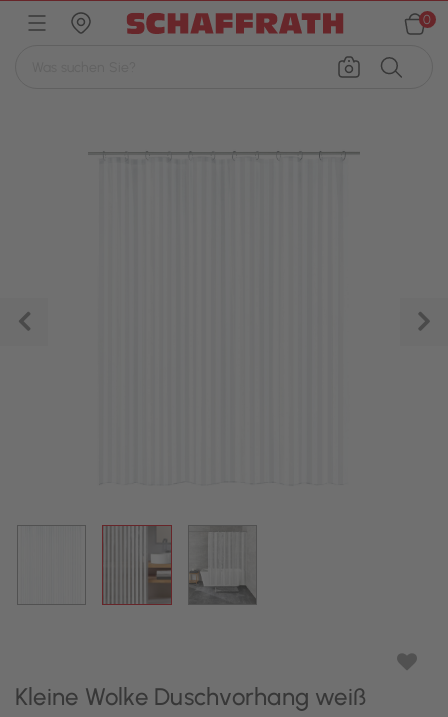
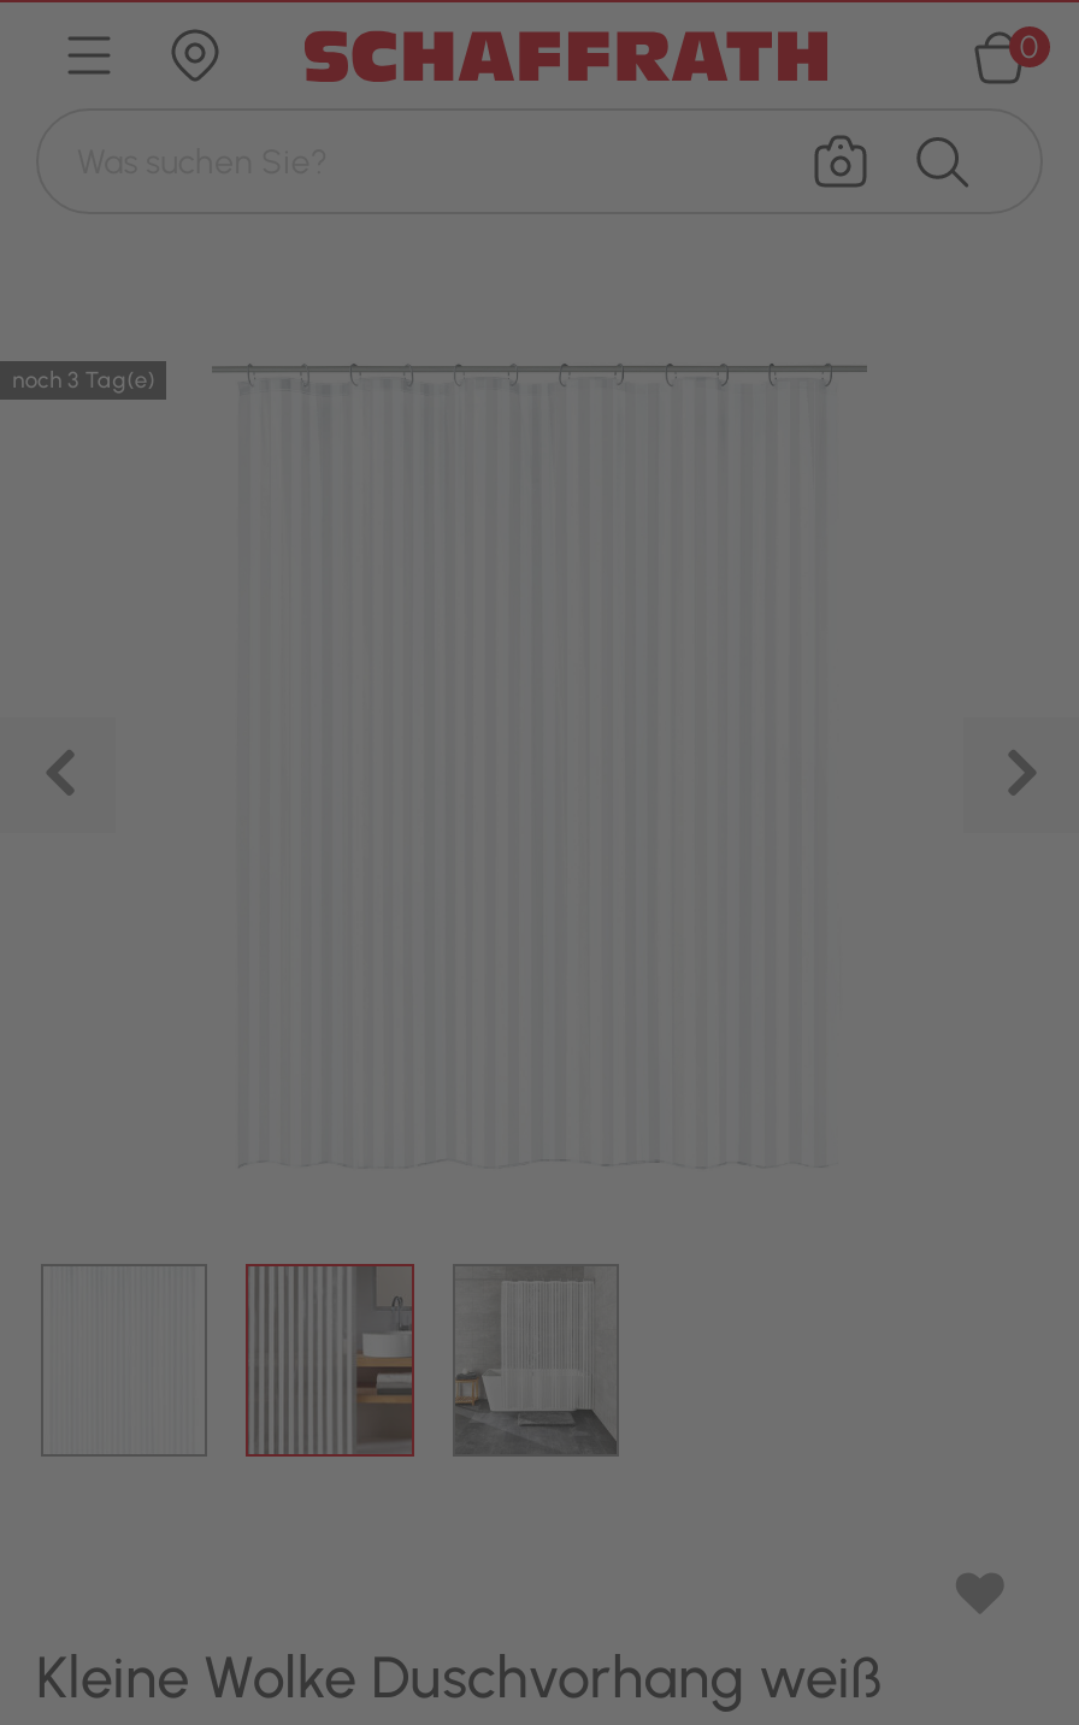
none -> [13,367,155,393] noch 3 Tag(e)

